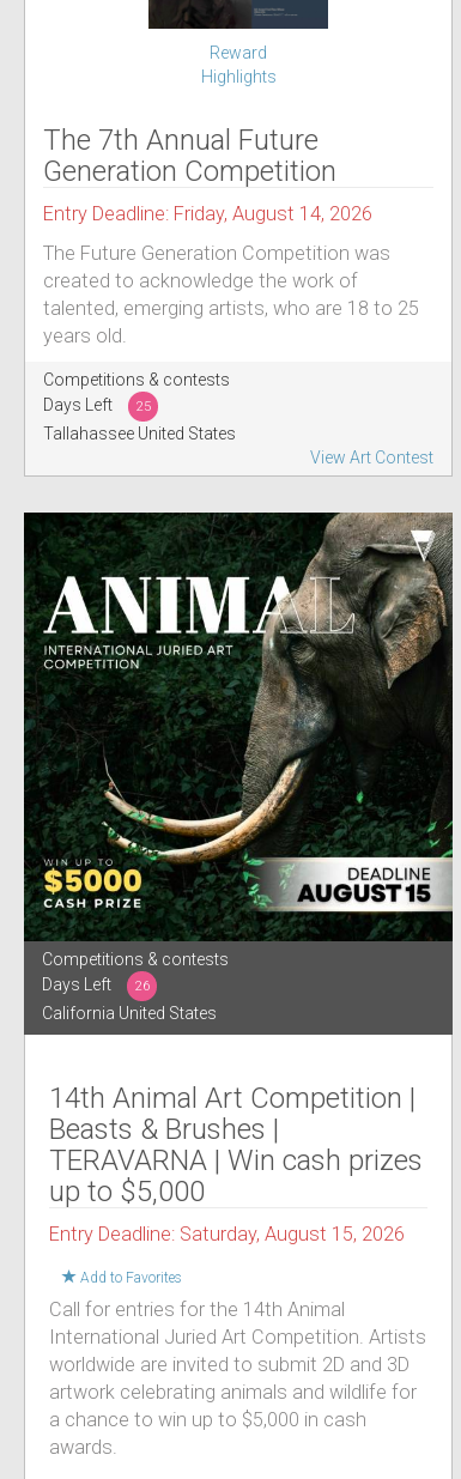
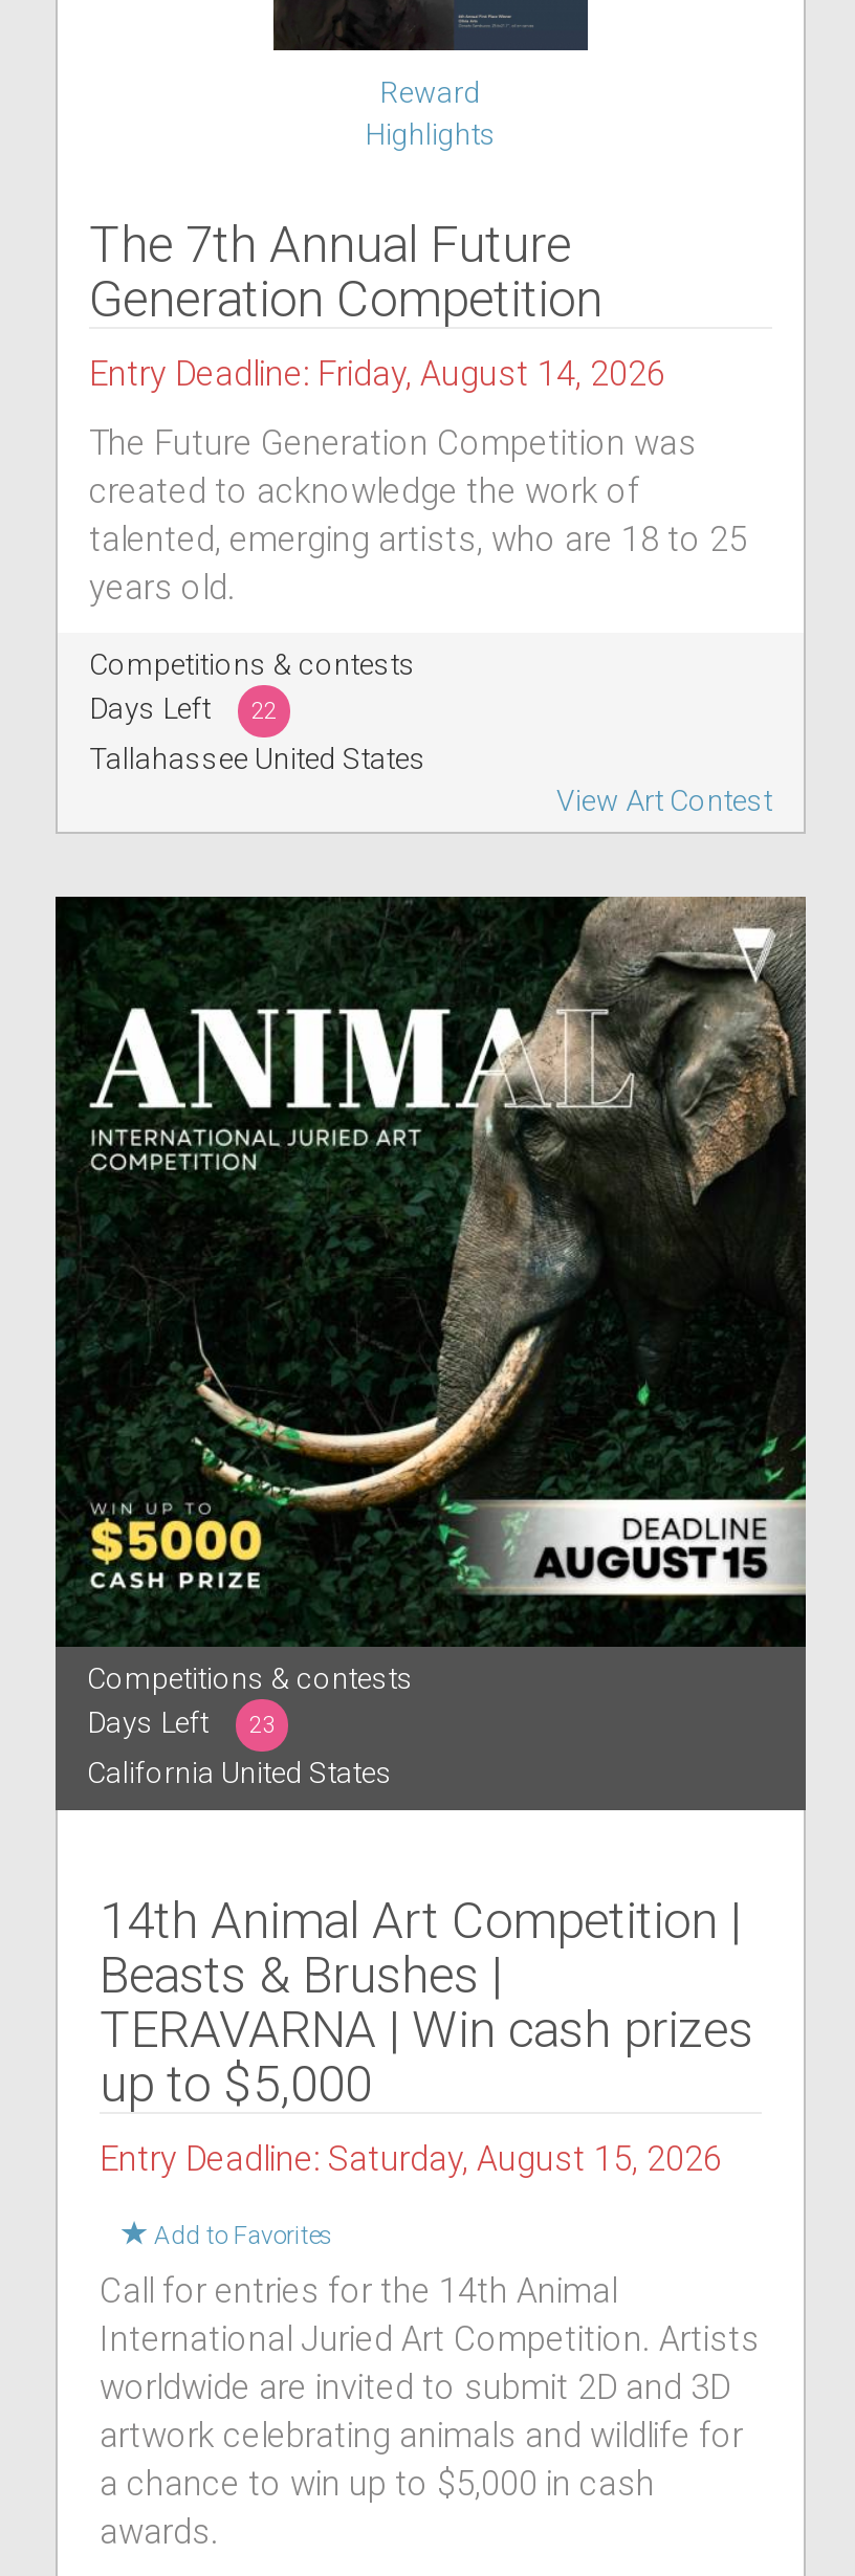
[43,395,150,414] Days Left 25 -> [89,691,277,725] Days Left 22
[42,975,149,994] Days Left 26 -> [87,1705,275,1739] Days Left 23

